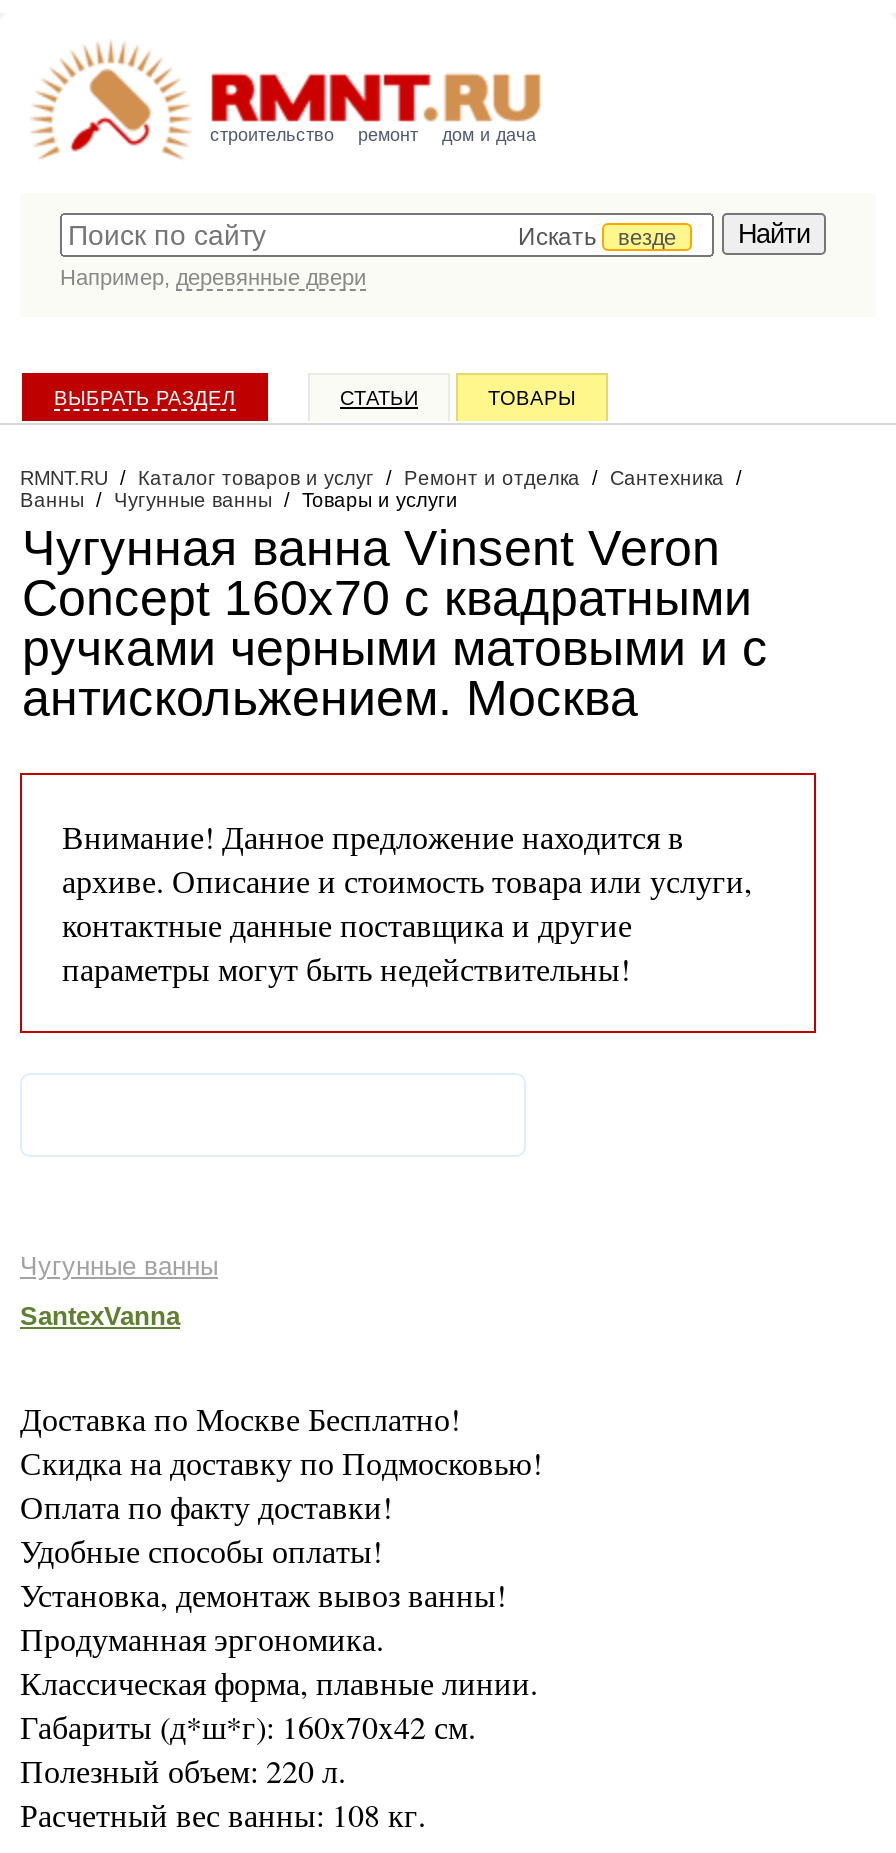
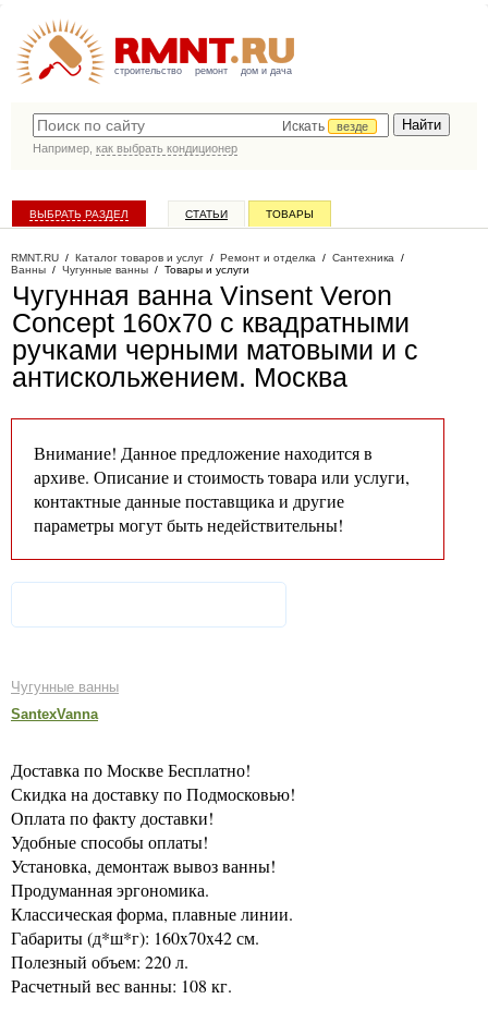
[60,265,366,289] Например, деревянные двери -> [33,142,237,155] Например, как выбрать кондиционер

